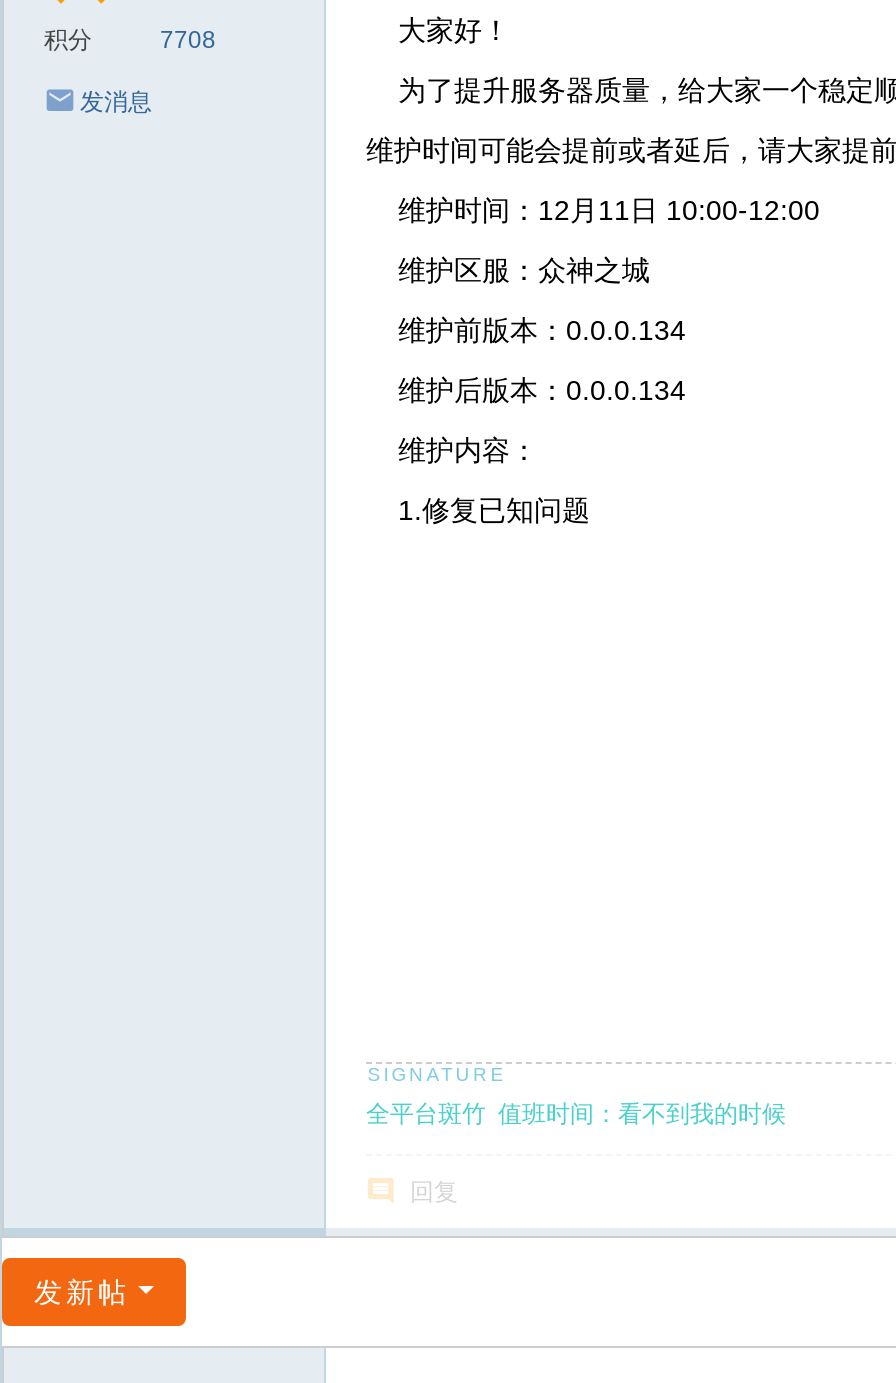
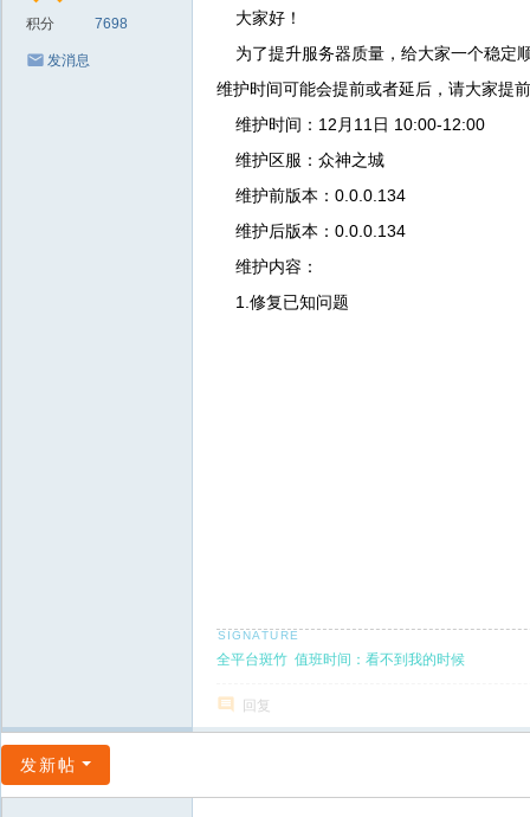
[160,26,216,54] 7708 -> [95,15,128,32] 7698

